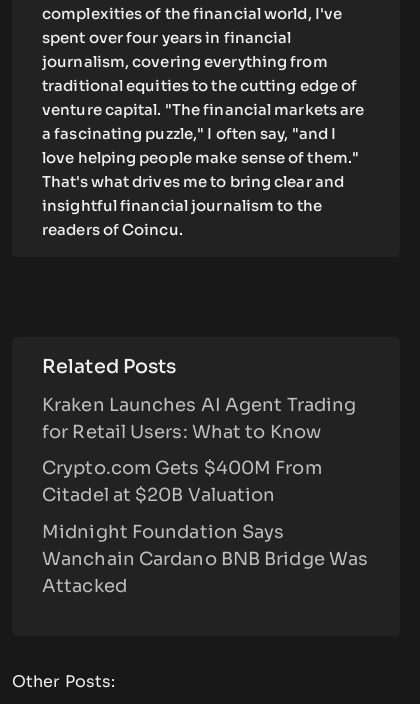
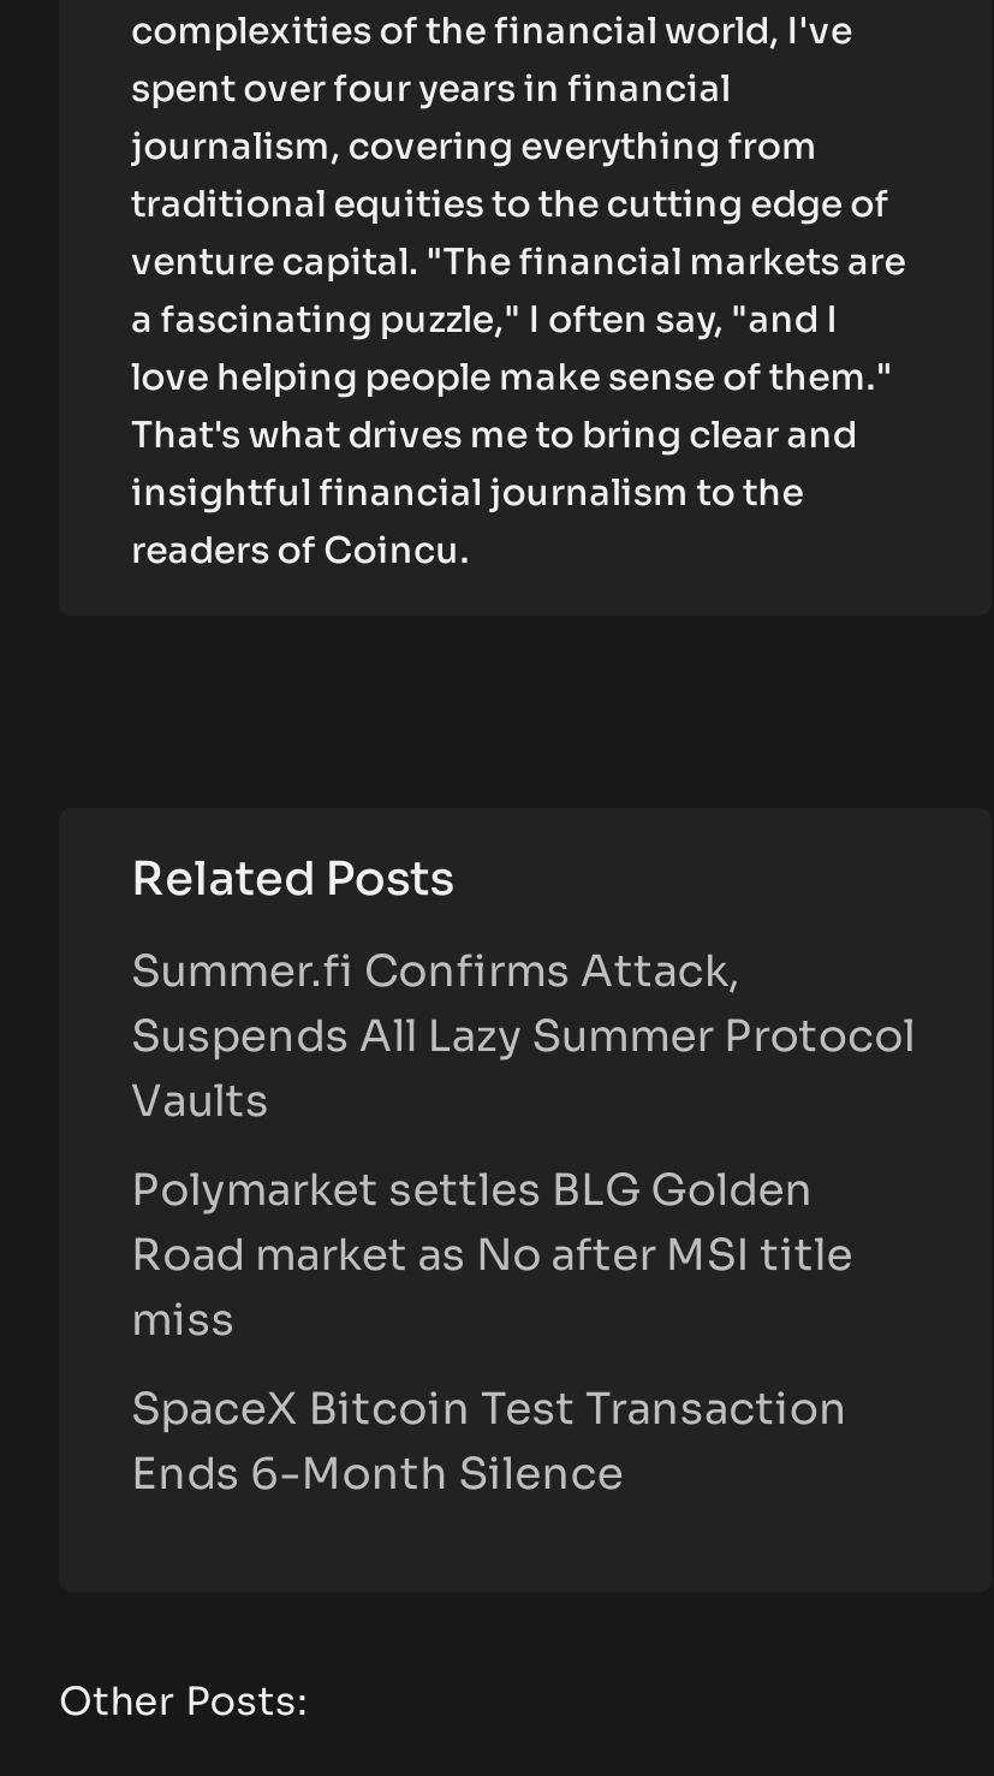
[42,393,356,442] Kraken Launches AI Agent Trading | for Retail Users: What to Know -> [131,946,915,1129] Summer.fi Confirms Attack, | Suspends All Lazy Summer Protocol | Vaults
[42,457,322,506] Crypto.com Gets $400M From | Citadel at $20B Valuation -> [131,1164,853,1347] Polymarket settles BLG Golden | Road market as No after MSI title | miss
[42,521,368,597] Midnight Foundation Says | Wanchain Cardano BNB Bridge Was | Attacked -> [131,1382,848,1500] SpaceX Bitcoin Test Transaction | Ends 6-Month Silence

